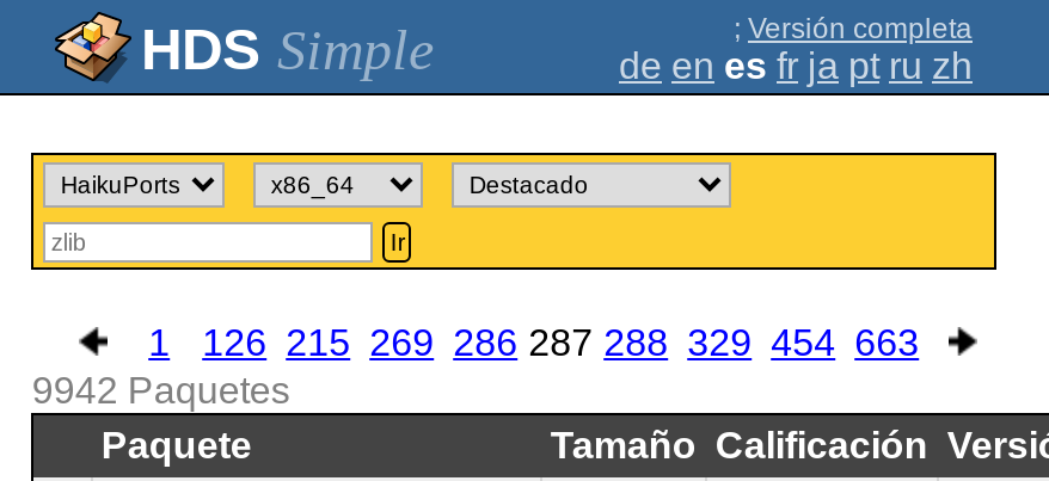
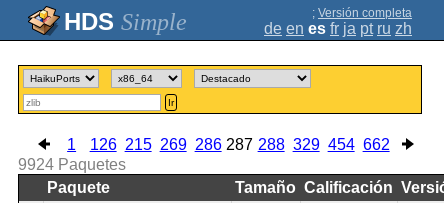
[148,322,919,363] 1 126 215 269 286 287 288 329 454 663 -> [67,136,390,153] 1 126 215 269 286 287 288 329 454 662
[32,370,290,411] 9942 Paquetes -> [18,156,126,173] 9924 Paquetes

